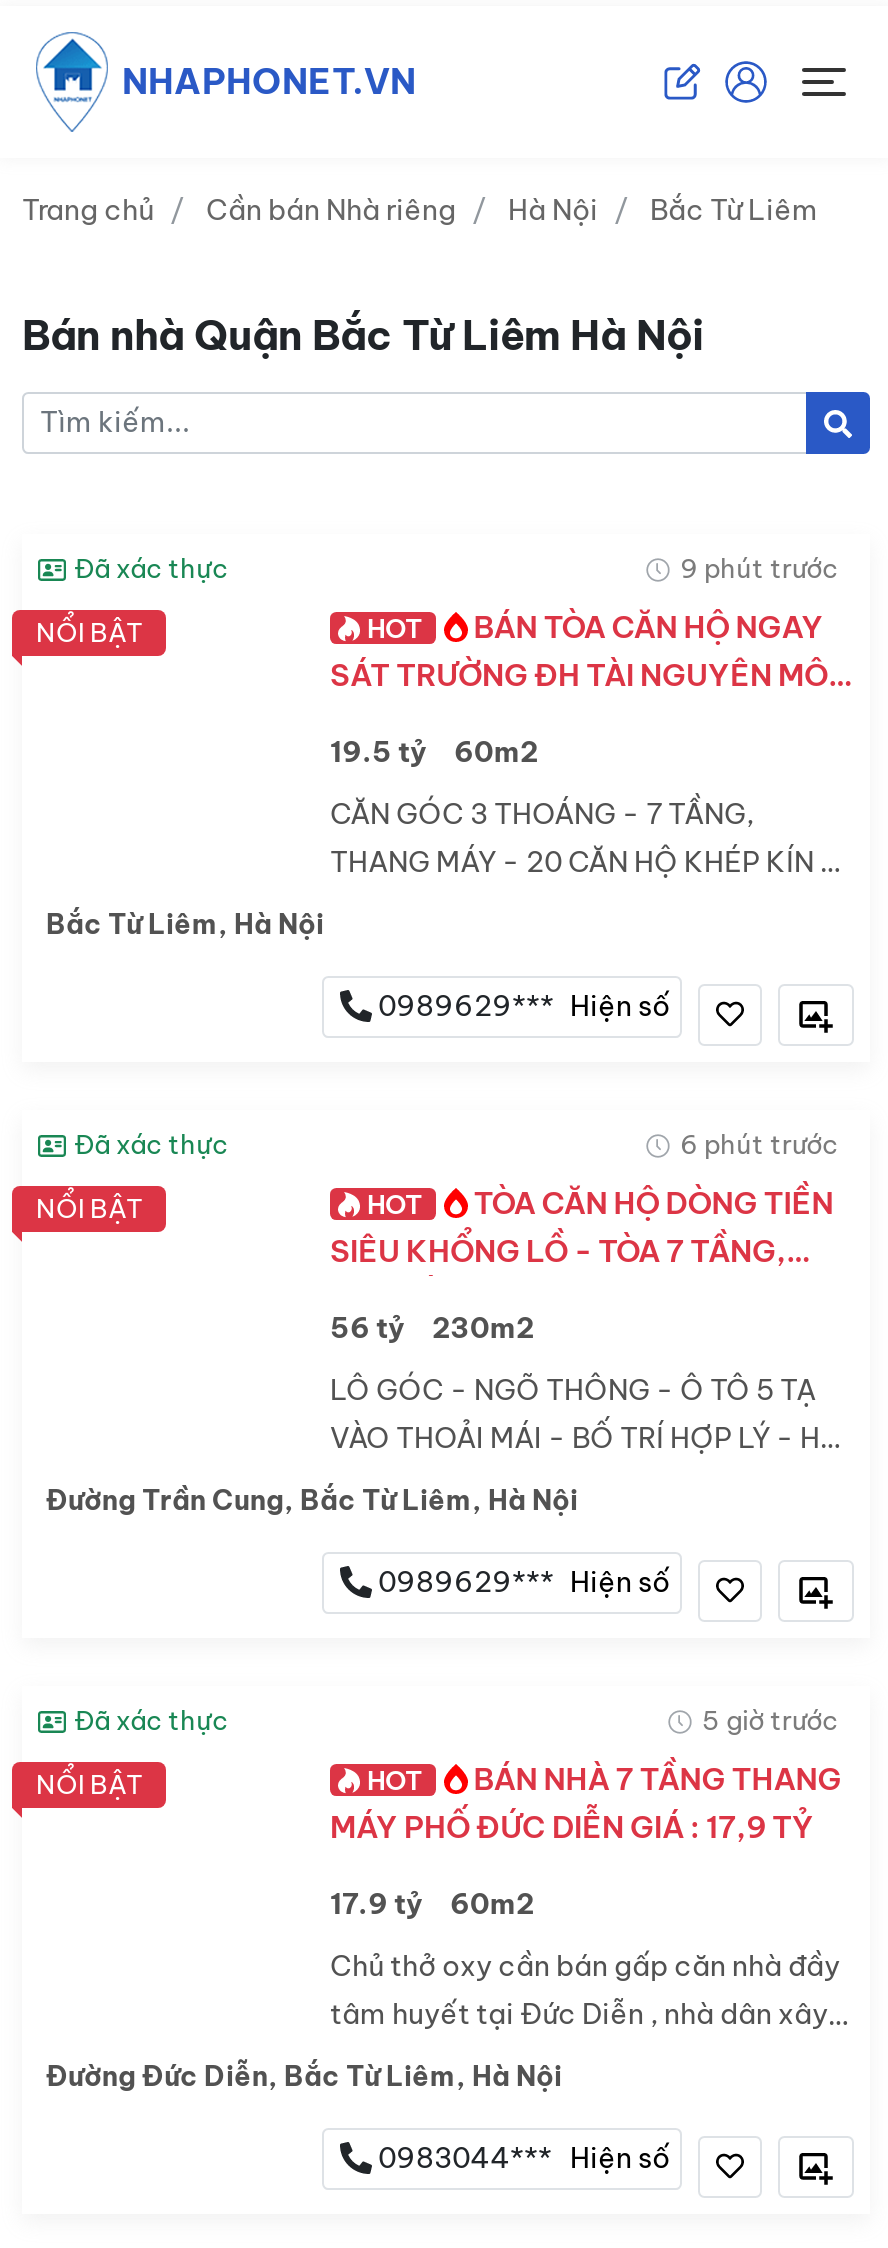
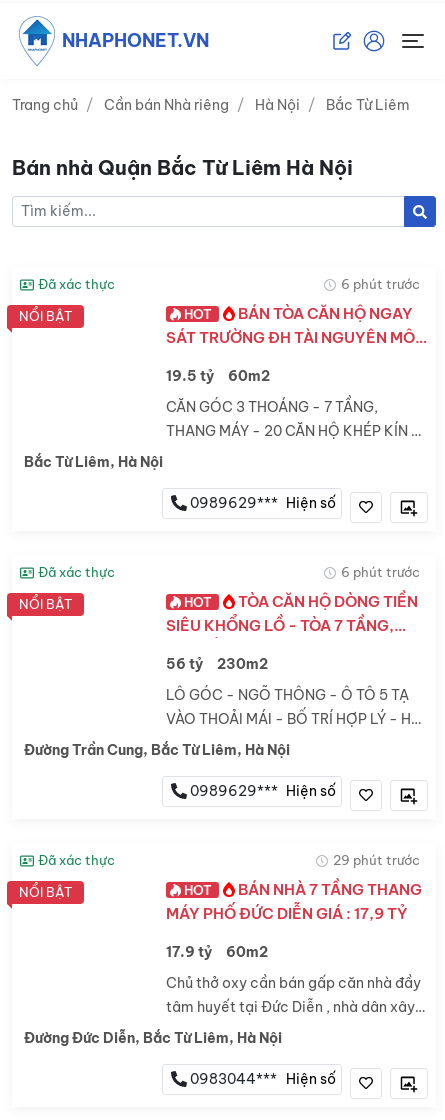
[680,552,838,584] 9 phút trước -> [341,276,420,292] 6 phút trước
[702,1705,838,1737] 5 giờ trước -> [333,852,420,868] 29 phút trước

